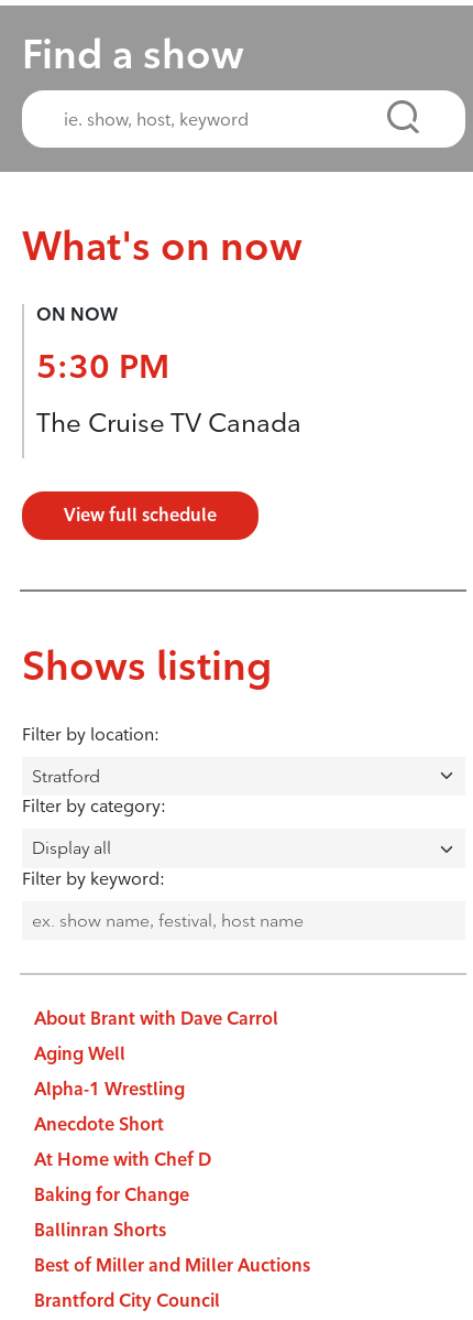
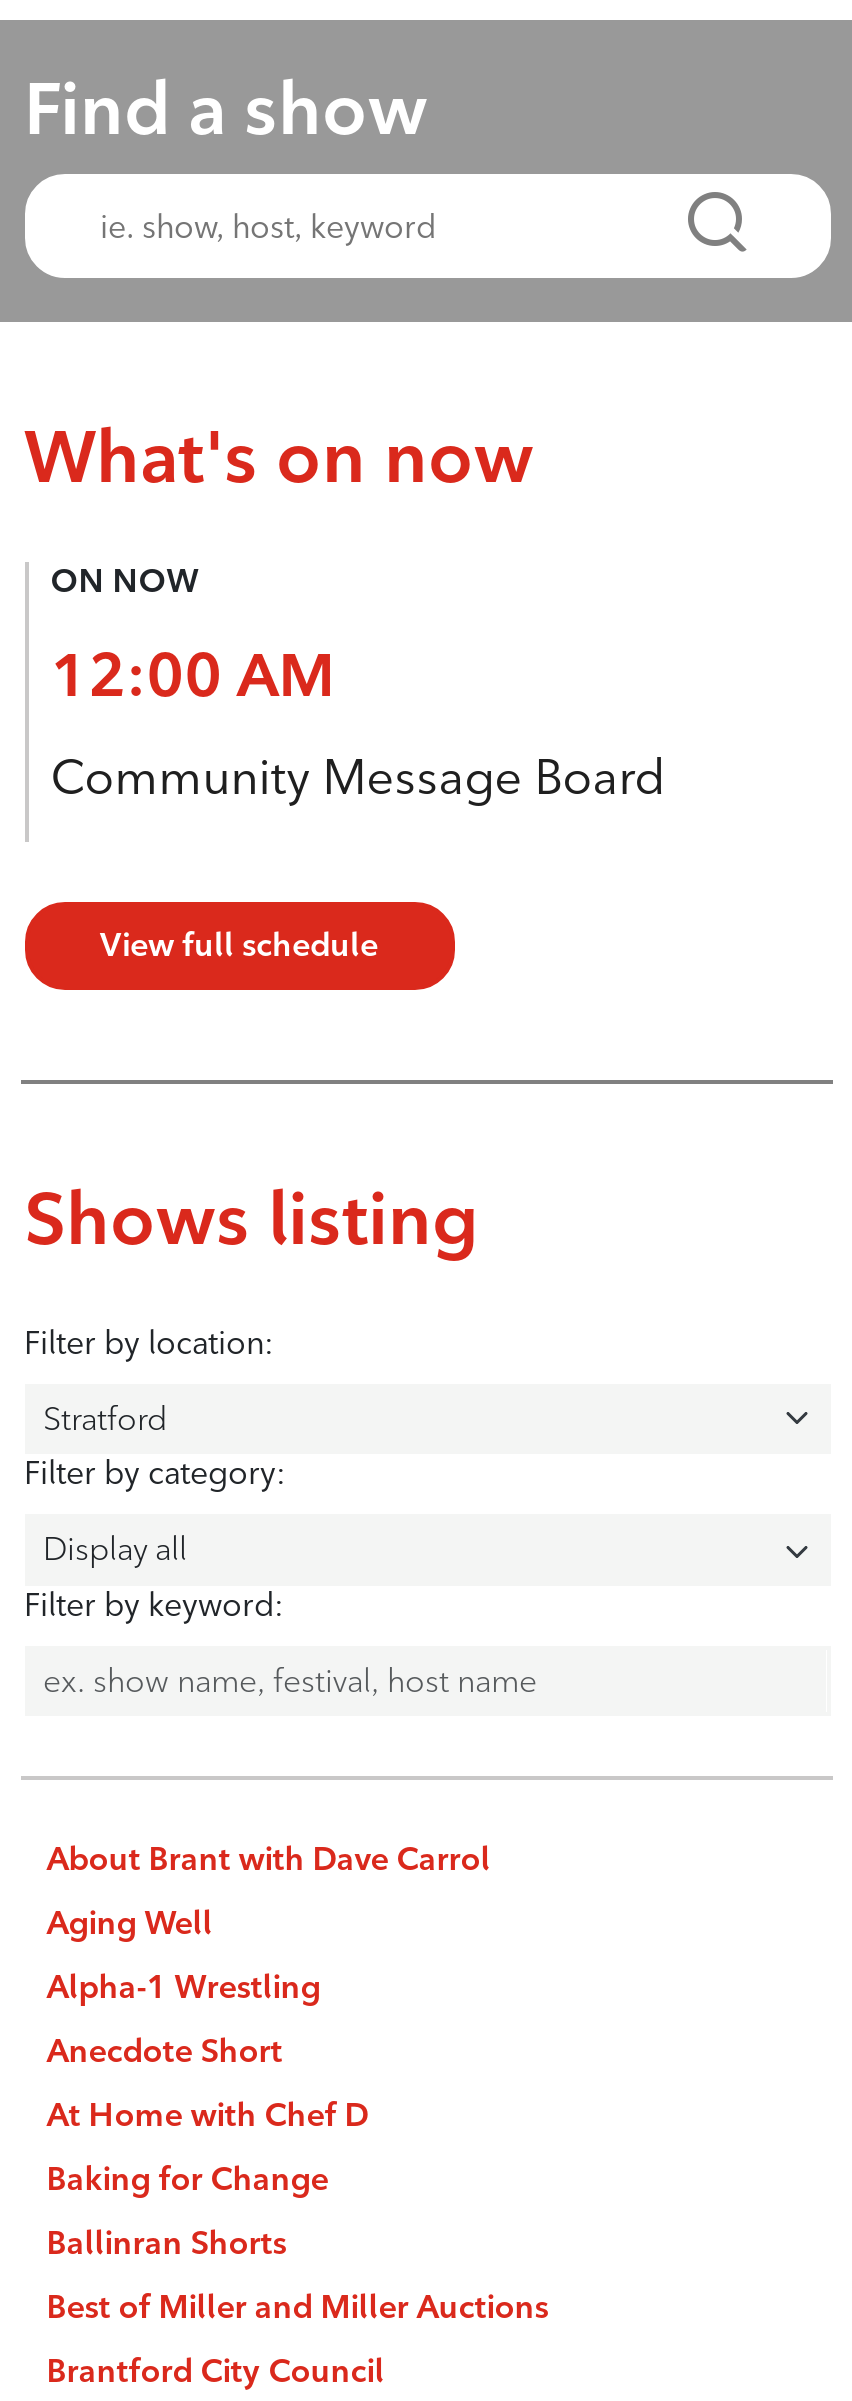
[36,346,169,387] 5:30 PM -> [51,639,335,713] 12:00 AM
[36,406,301,438] The Cruise TV Canada -> [51,748,665,806] Community Message Board

